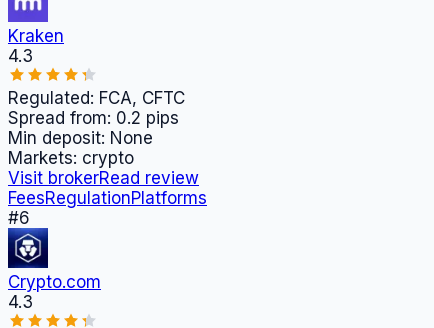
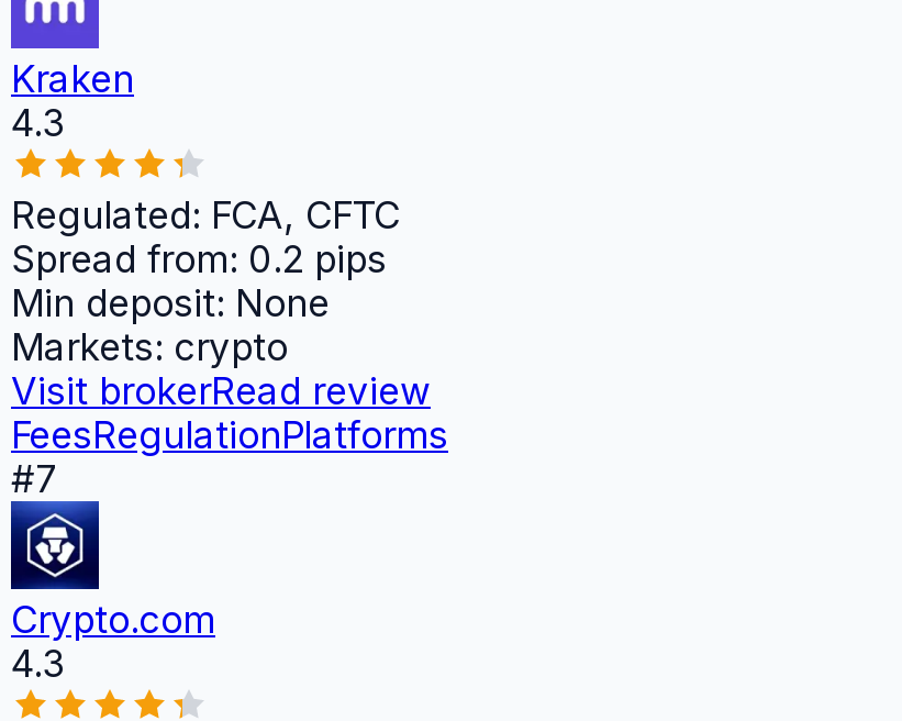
[8,208,30,228] #6 -> [11,458,57,502] #7

